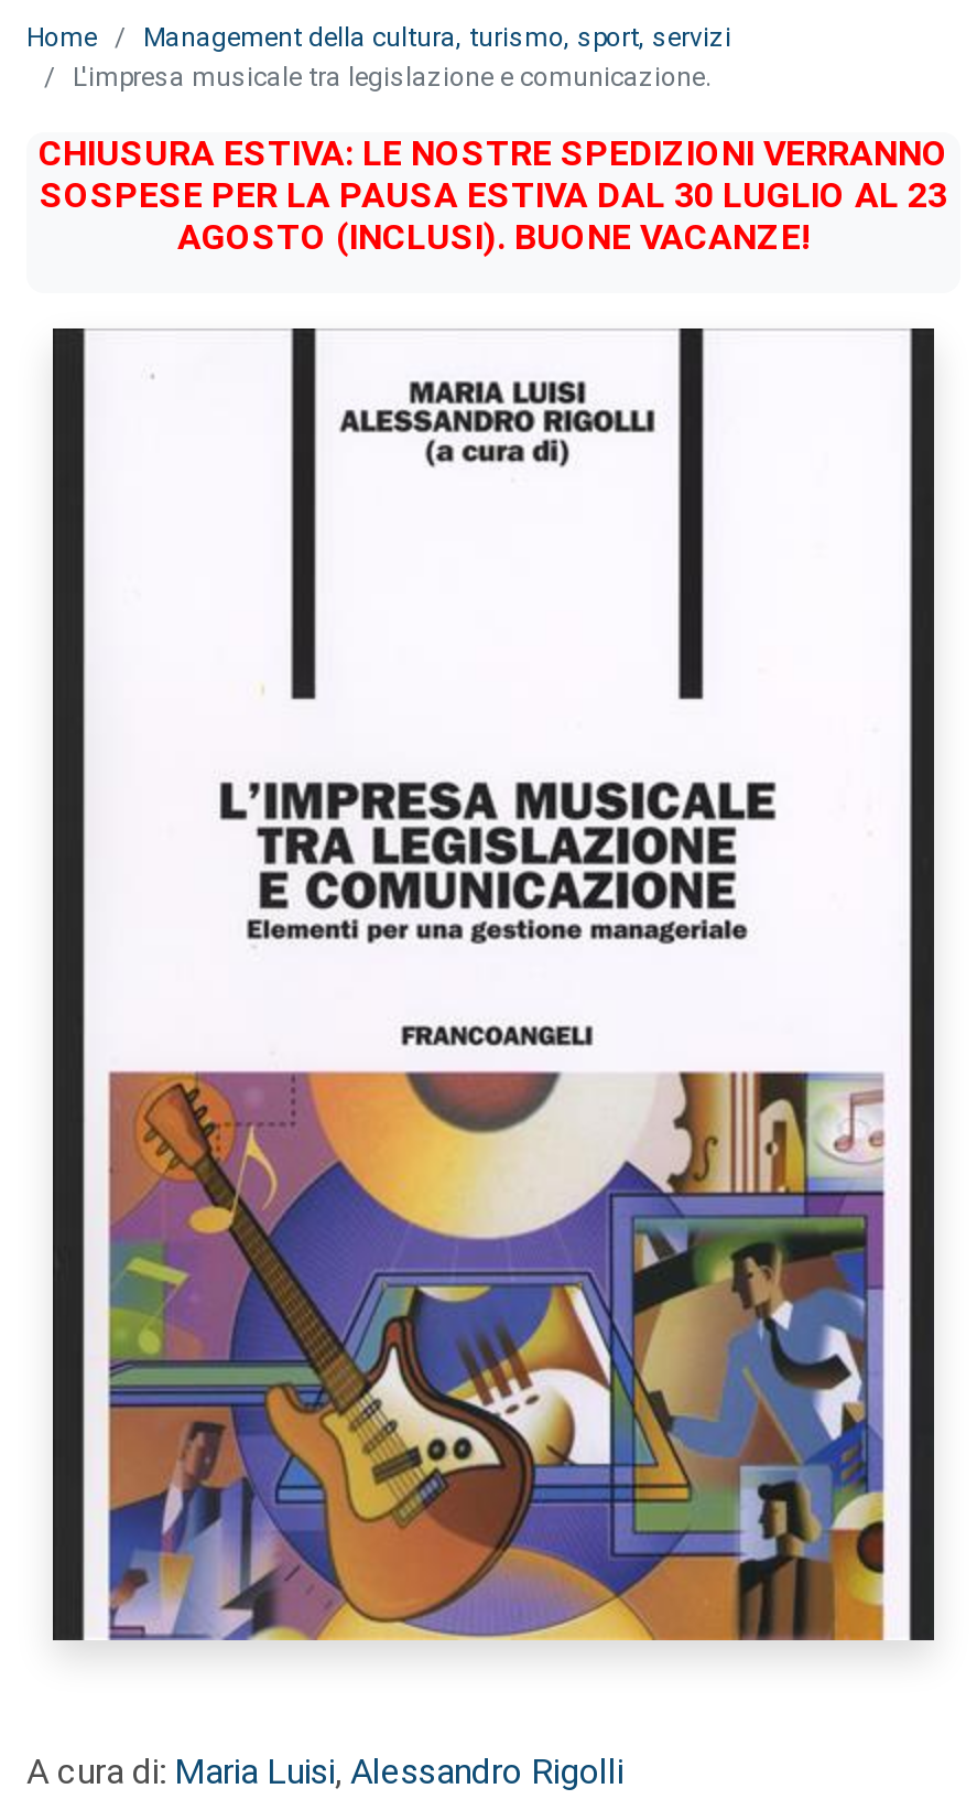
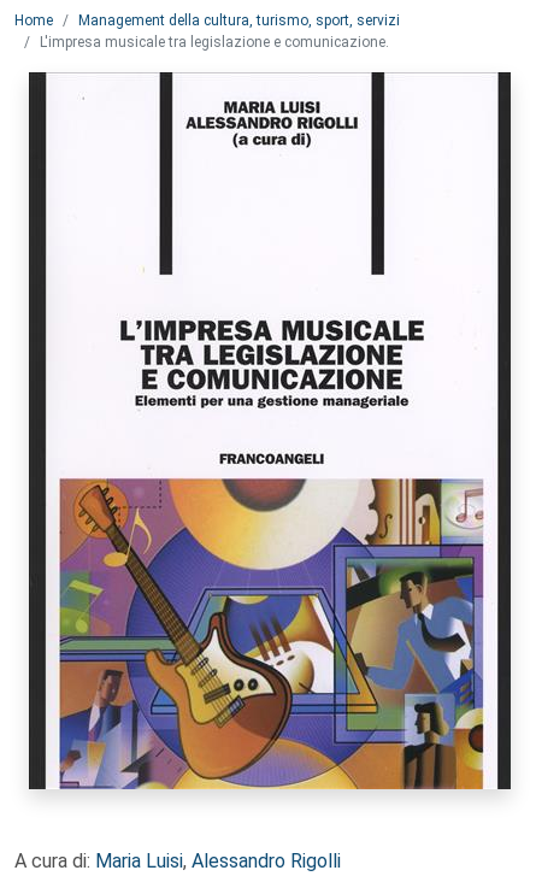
[39,132,948,258] CHIUSURA ESTIVA: LE NOSTRE SPEDIZIONI VERRANNO | SOSPESE PER LA PAUSA ESTIVA DAL 30 LUGLIO AL 23 | AGOSTO (INCLUSI). BUONE VACANZE! -> none

